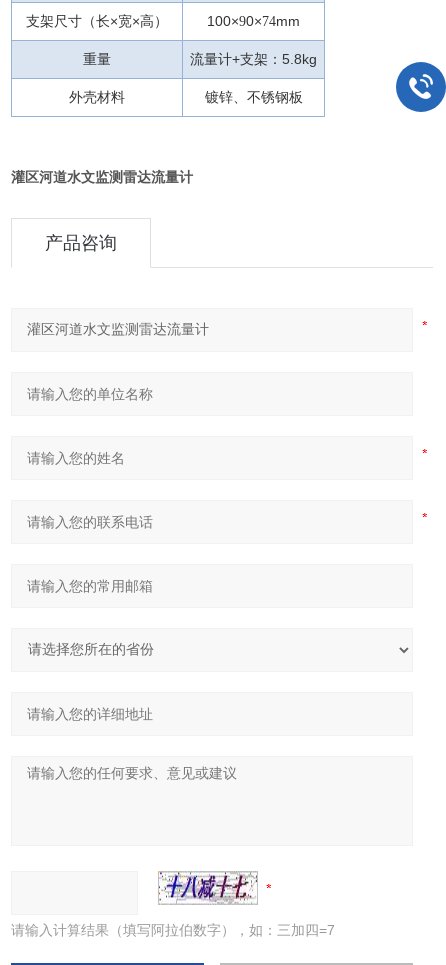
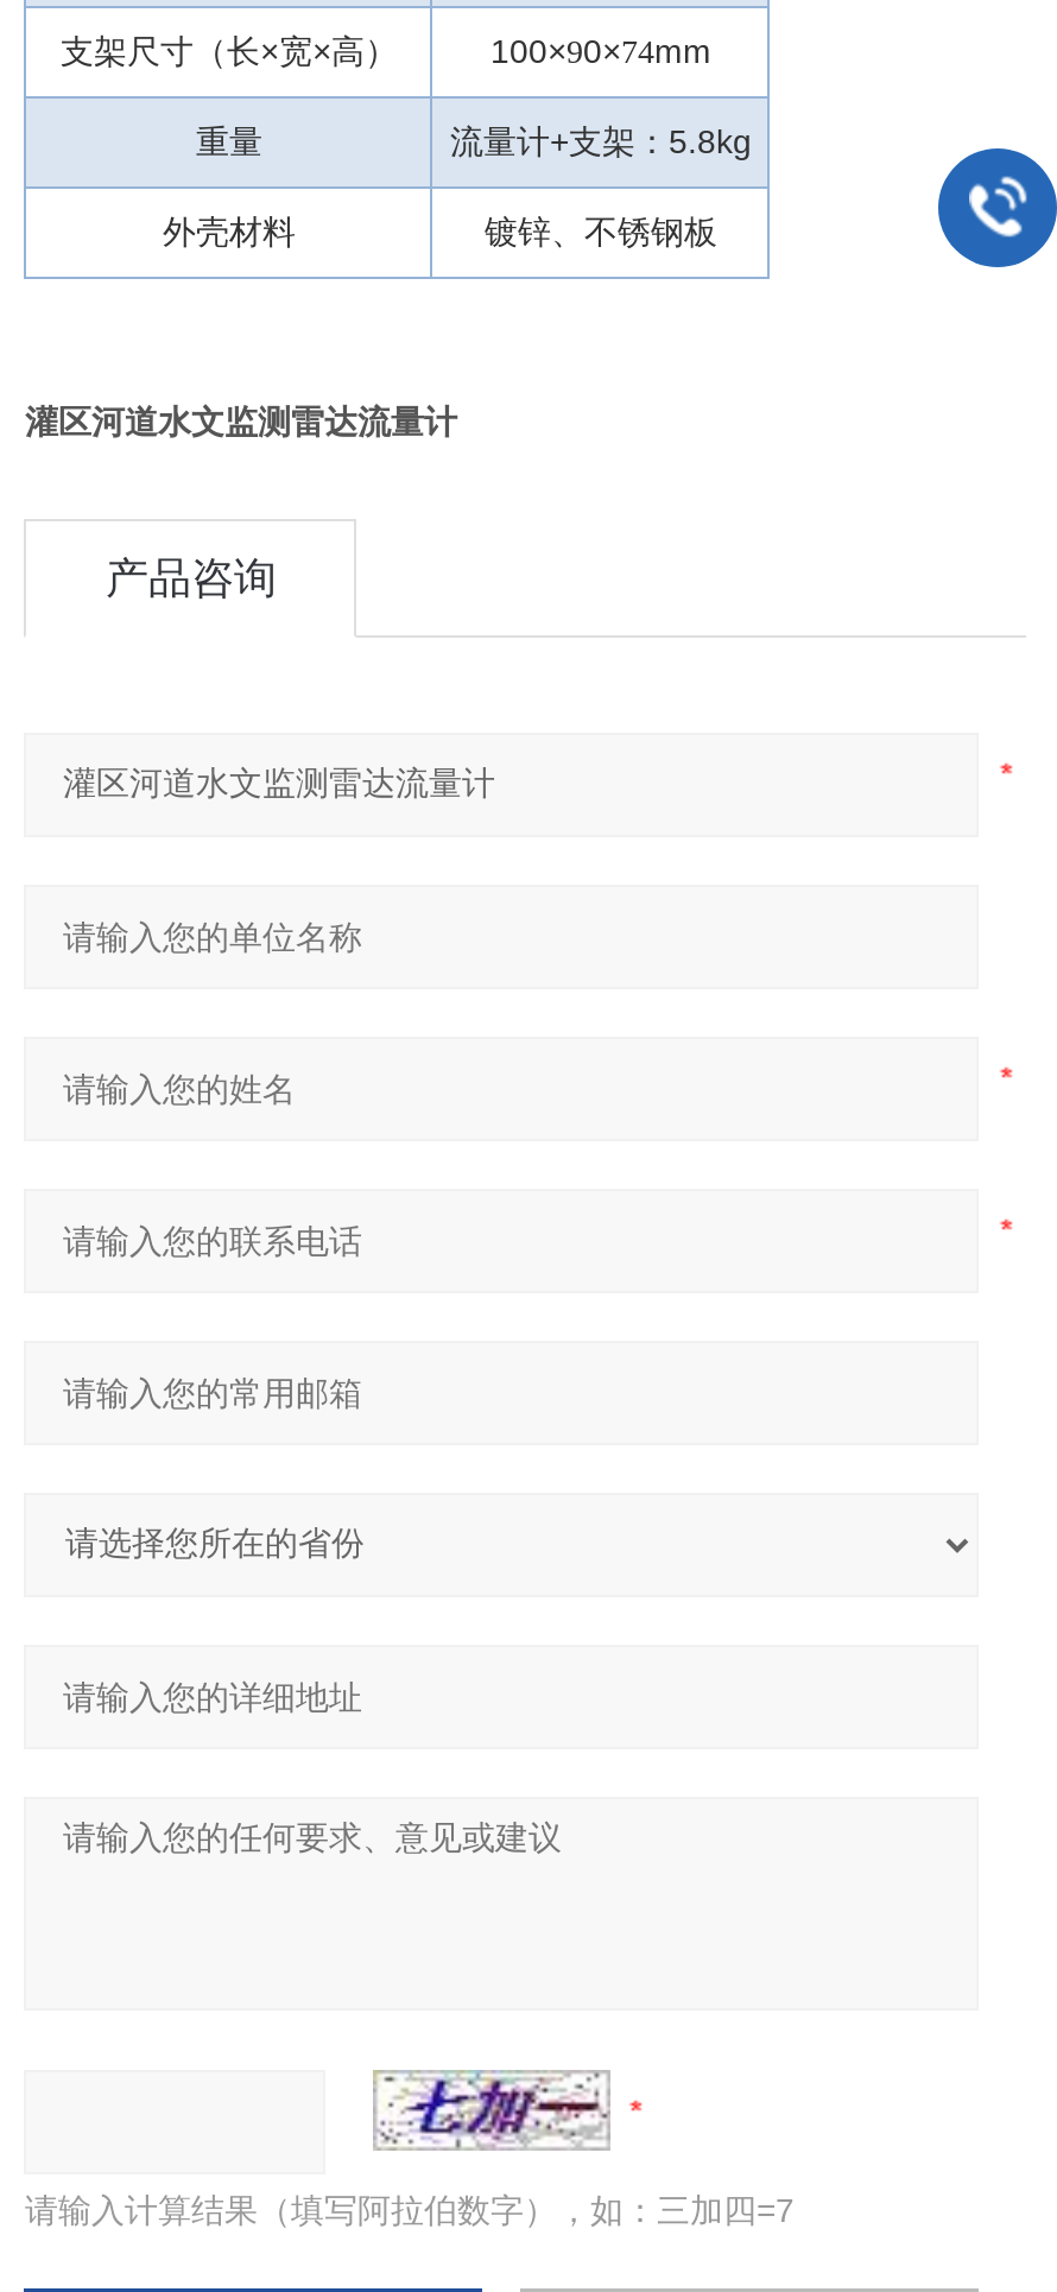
[159,871,258,904] [image] -> [375,2070,610,2151] [image]

